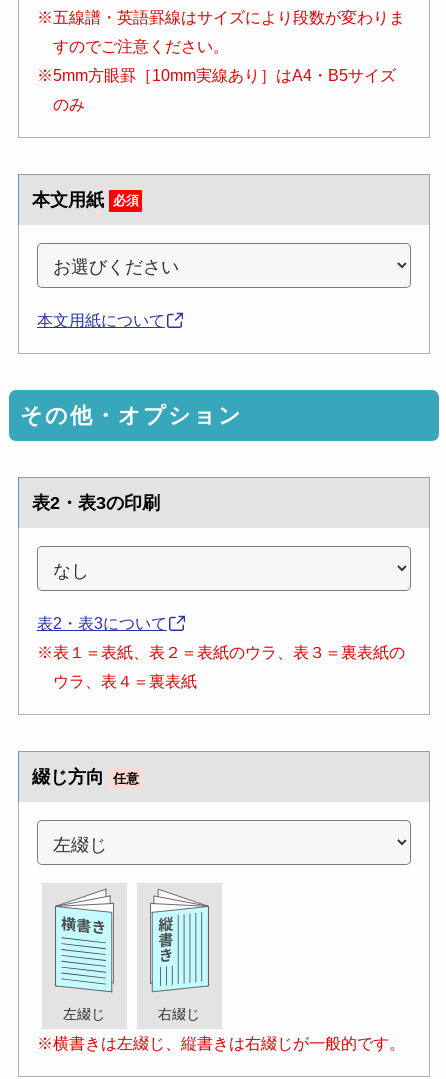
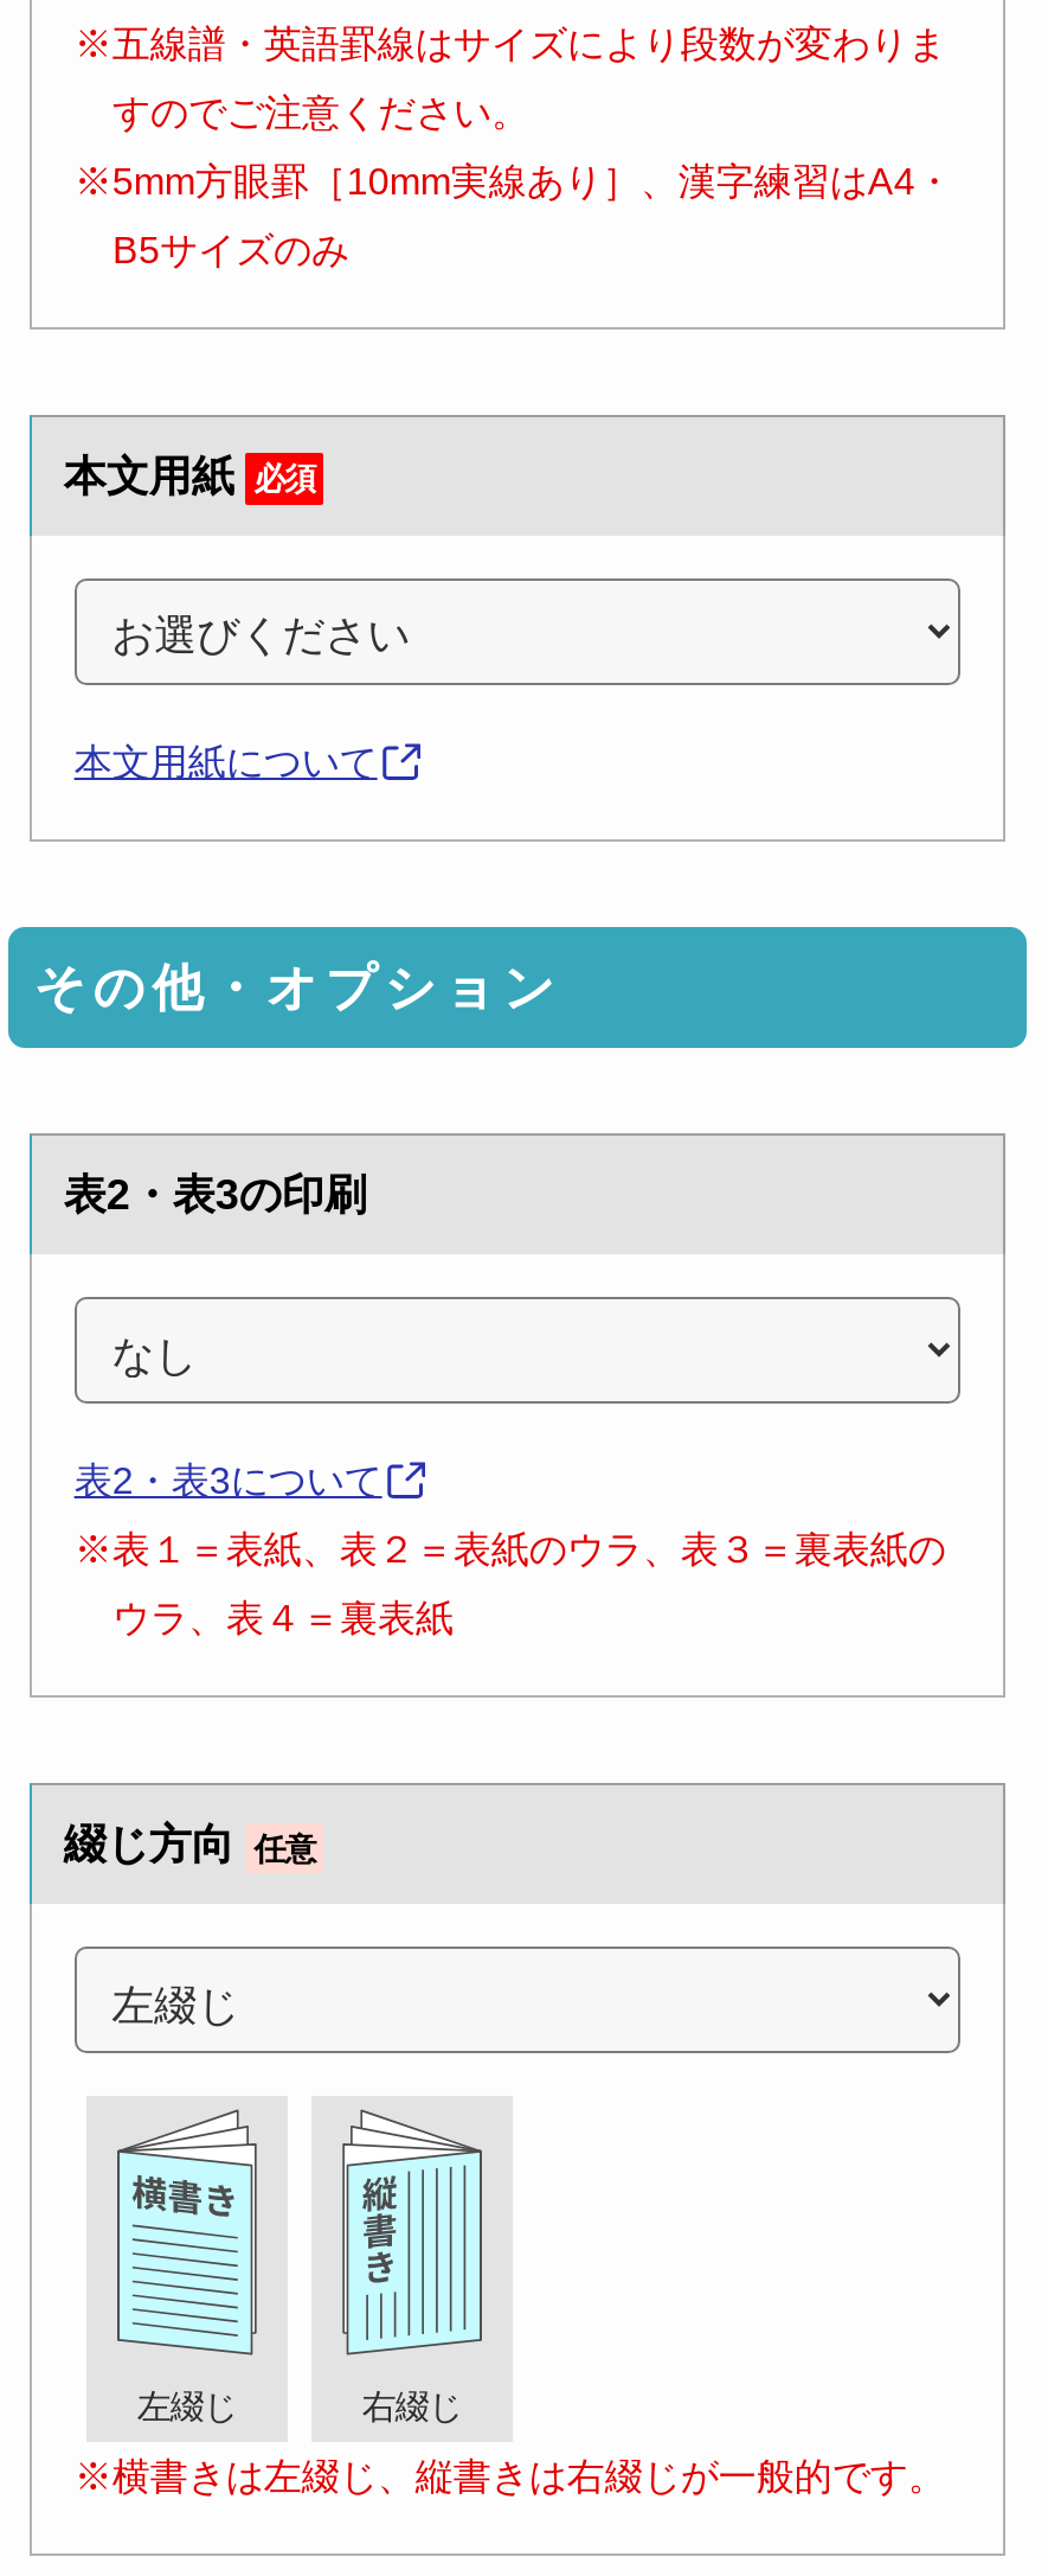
[37,66,396,84] ※5mm方眼罫［10mm実線あり］はA4・B5サイズ -> [74,159,953,202] ※5mm方眼罫［10mm実線あり］、漢字練習はA4・
[53,95,85,113] のみ -> [112,228,349,271] B5サイズのみ

